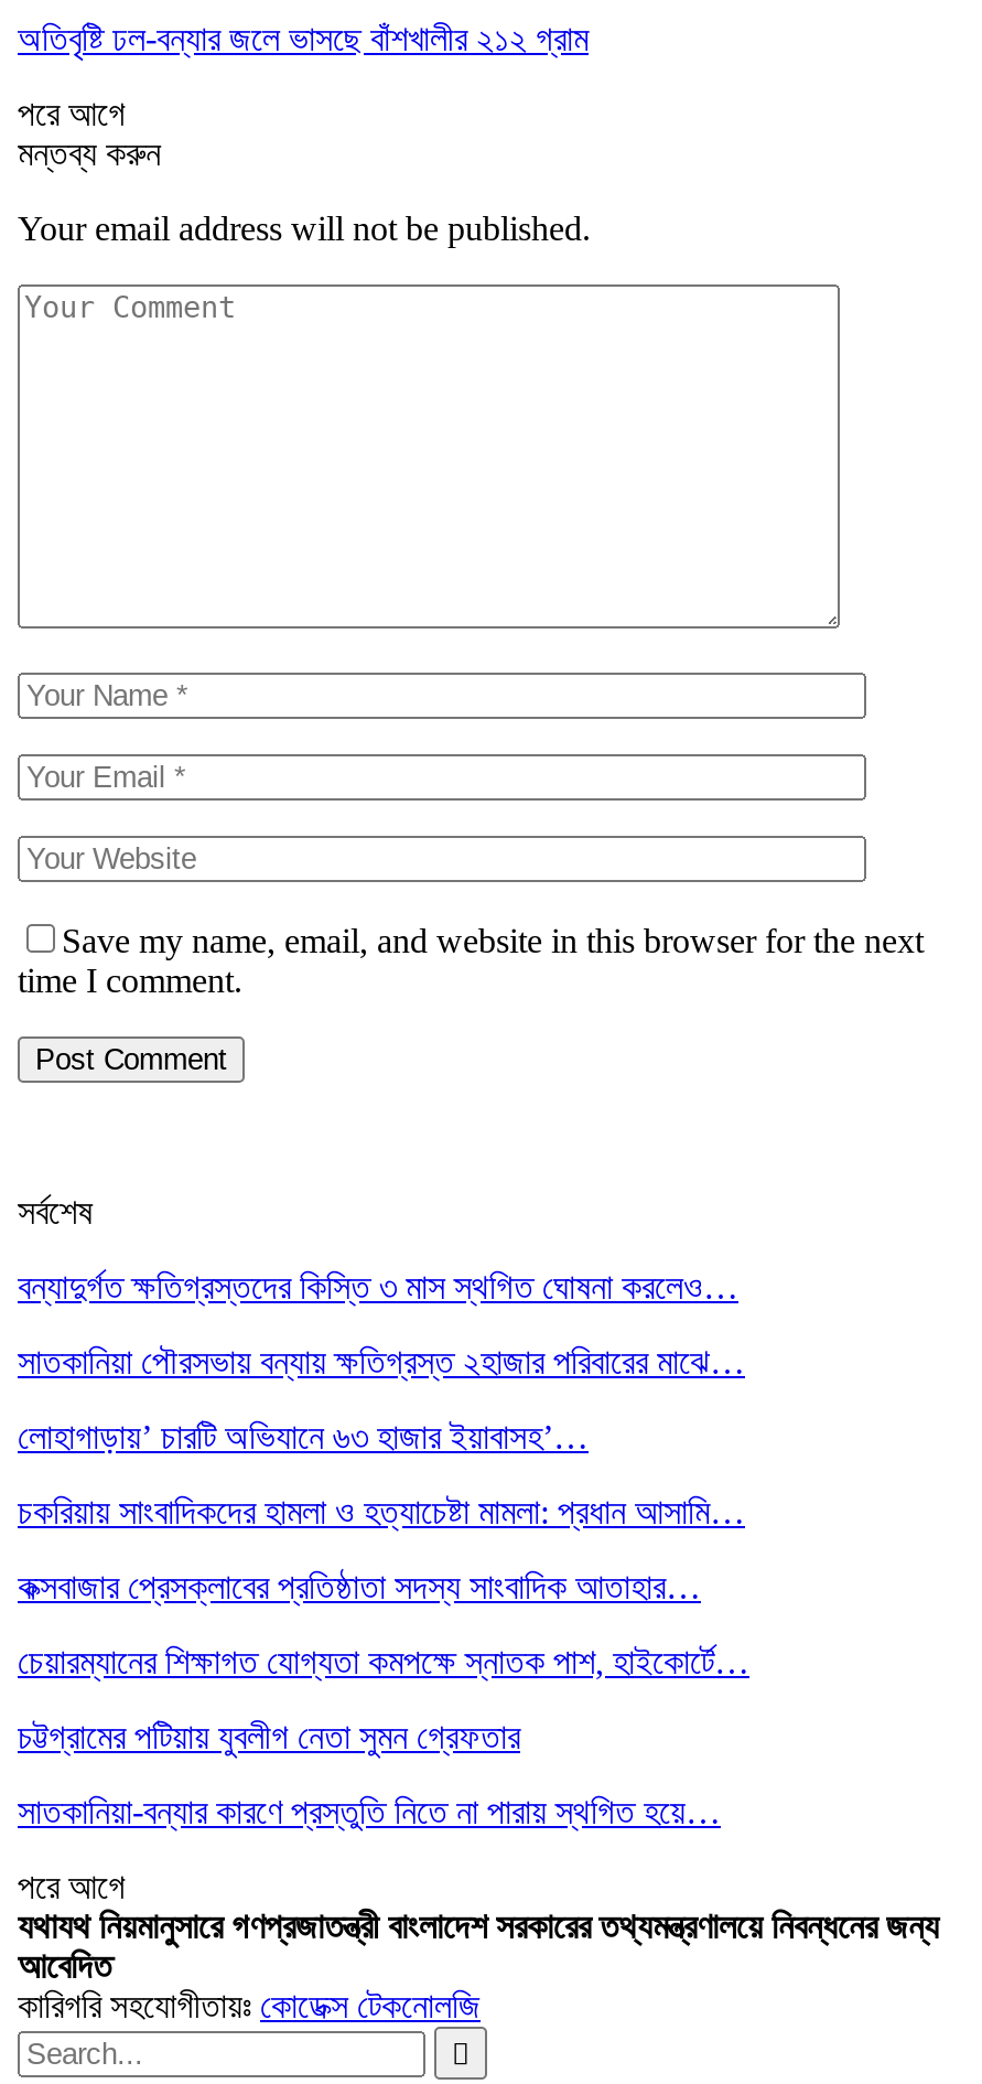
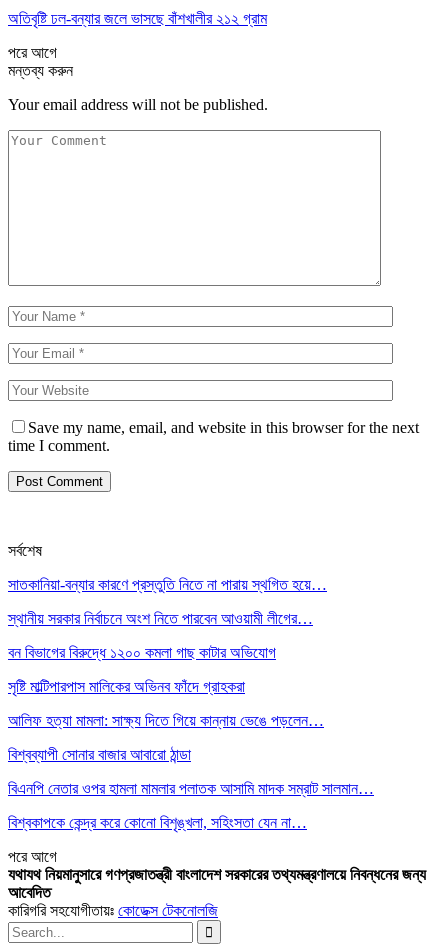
[18,1268,749,1755] বন্যাদুর্গত ক্ষতিগ্রস্তদের কিস্তি ৩ মাস স্থগিত ঘোষনা করলেও… | সাতকানিয়া পৌরসভায় বন্যায় ক্ষতিগ্রস্ত ২হাজার পরিবারের মাঝে… | লোহাগাড়ায়’ চারটি অভিযানে ৬৩ হাজার ইয়াবাসহ’… | চকরিয়ায় সাংবাদিকদের হামলা ও হত্যাচেষ্টা মামলা: প্রধান আসামি… | কক্সবাজার প্রেসক্লাবের প্রতিষ্ঠাতা সদস্য সাংবাদিক আতাহার… | চেয়ারম্যানের শিক্ষাগত যোগ্যতা কমপক্ষে স্নাতক পাশ, হাইকোর্টে… | চট্টগ্রামের পটিয়ায় যুবলীগ নেতা সুমন গ্রেফতার -> none
moved [18,1792,721,1830] -> [8,576,327,593]: সাতকানিয়া-বন্যার কারণে প্রস্তুতি নিতে না পারায় স্থগিত হয়ে…
none -> [8,610,374,831] স্থানীয় সরকার নির্বাচনে অংশ নিতে পারবেন আওয়ামী লীগের… | বন বিভাগের বিরুদ্ধে ১২০০ কমলা গাছ কাটার অভিযোগ | সৃষ্টি মাল্টিপারপাস মালিকের অভিনব ফাঁদে গ্রাহকরা | আলিফ হত্যা মামলা: সাক্ষ্য দিতে গিয়ে কান্নায় ভেঙে পড়লেন… | বিশ্বব্যাপী সোনার বাজার আবারো ঠান্ডা | বিএনপি নেতার ওপর হামলা মামলার পলাতক আসামি মাদক সম্রাট সালমান… | বিশ্বকাপকে কেন্দ্র করে কোনো বিশৃঙ্খলা, সহিংসতা যেন না…

